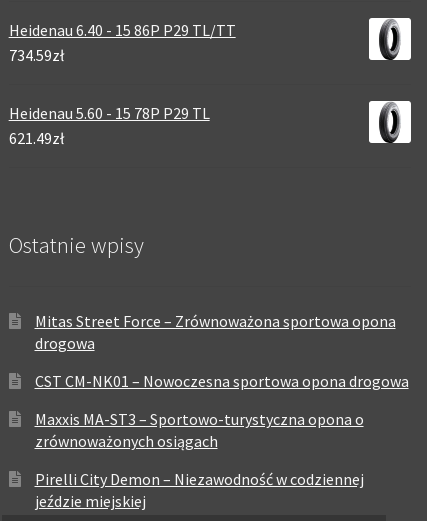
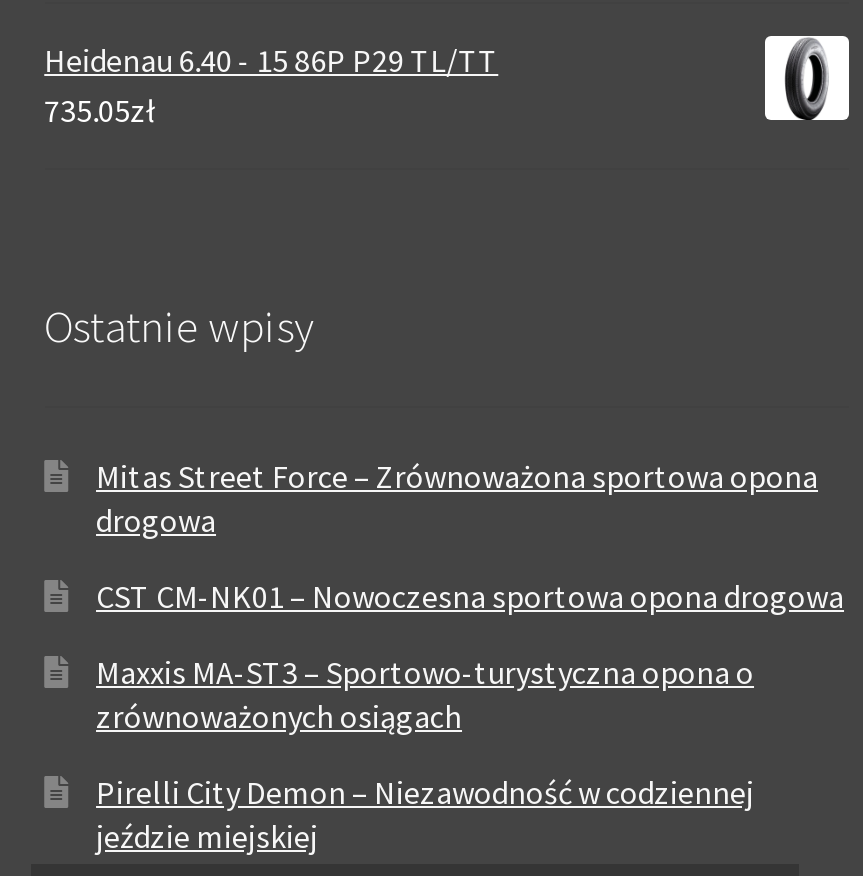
[9,45,210,148] 734.59zł | Heidenau 5.60 - 15 78P P29 TL | 621.49zł -> [44,90,154,130] 735.05zł

